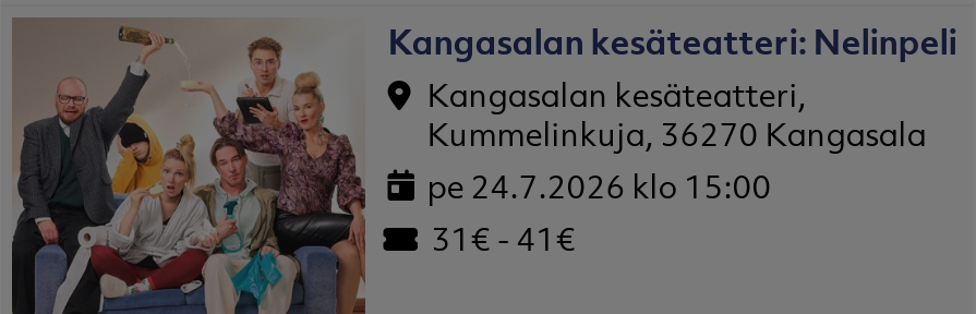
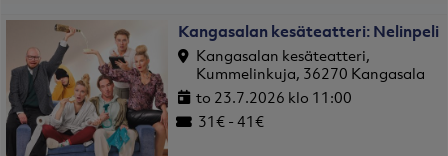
[427,164,771,207] pe 24.7.2026 klo 15:00 -> [196,87,352,107] to 23.7.2026 klo 11:00

